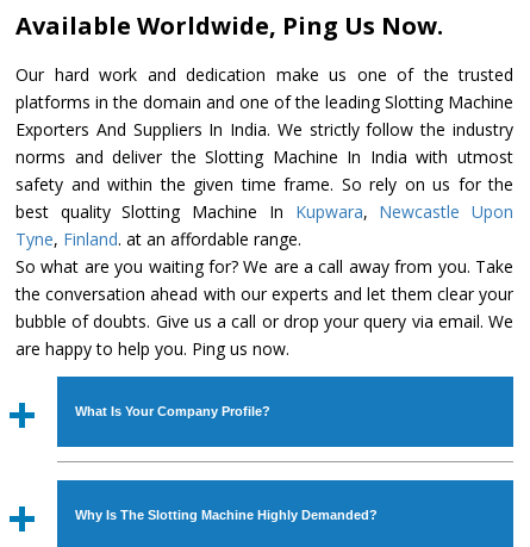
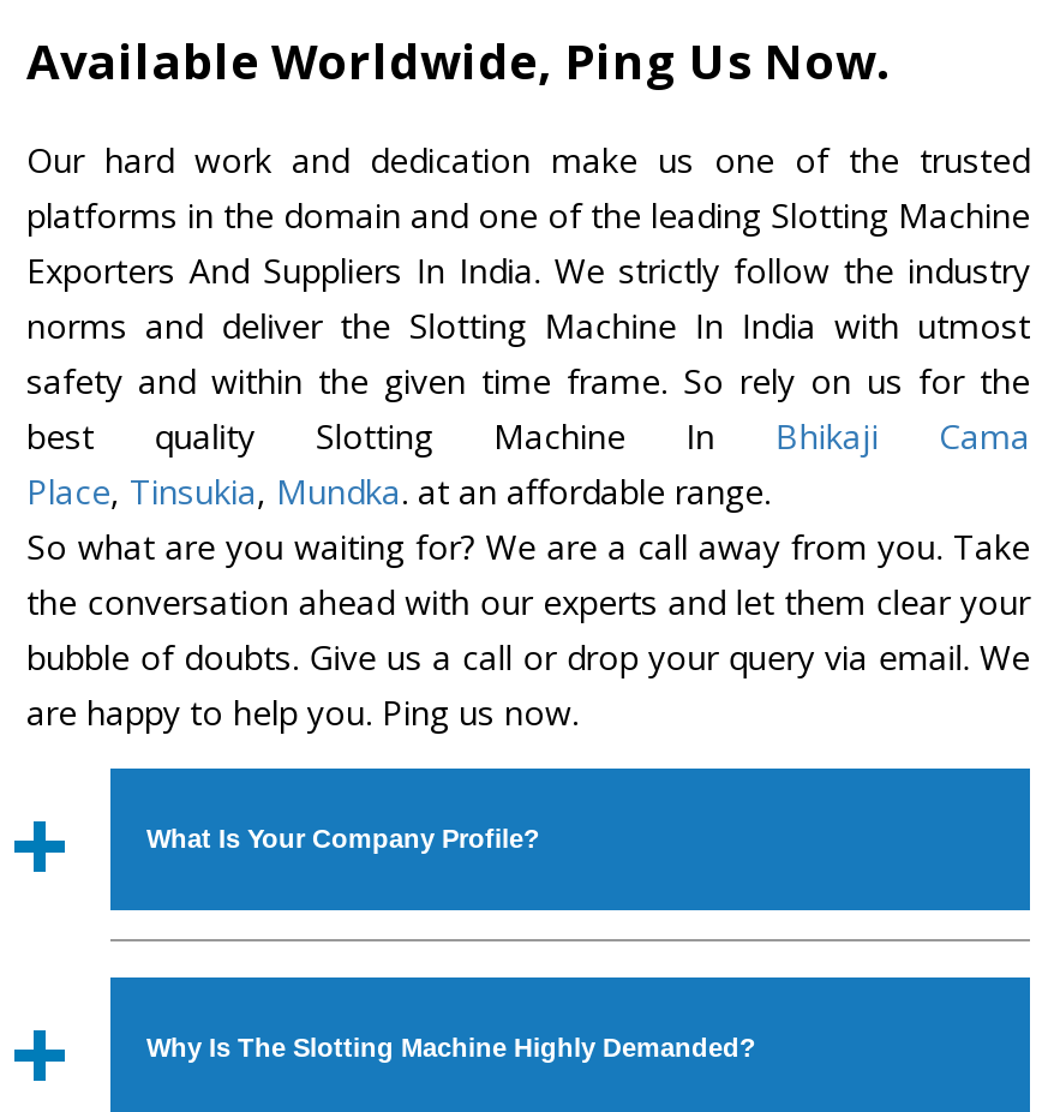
[15,200,513,250] best quality Slotting Machine In Kupwara, Newcastle Upon | Tyne, Finland. at an affordable range. -> [26,413,1030,514] best quality Slotting Machine In Bhikaji Cama | Place, Tinsukia, Mundka. at an affordable range.

